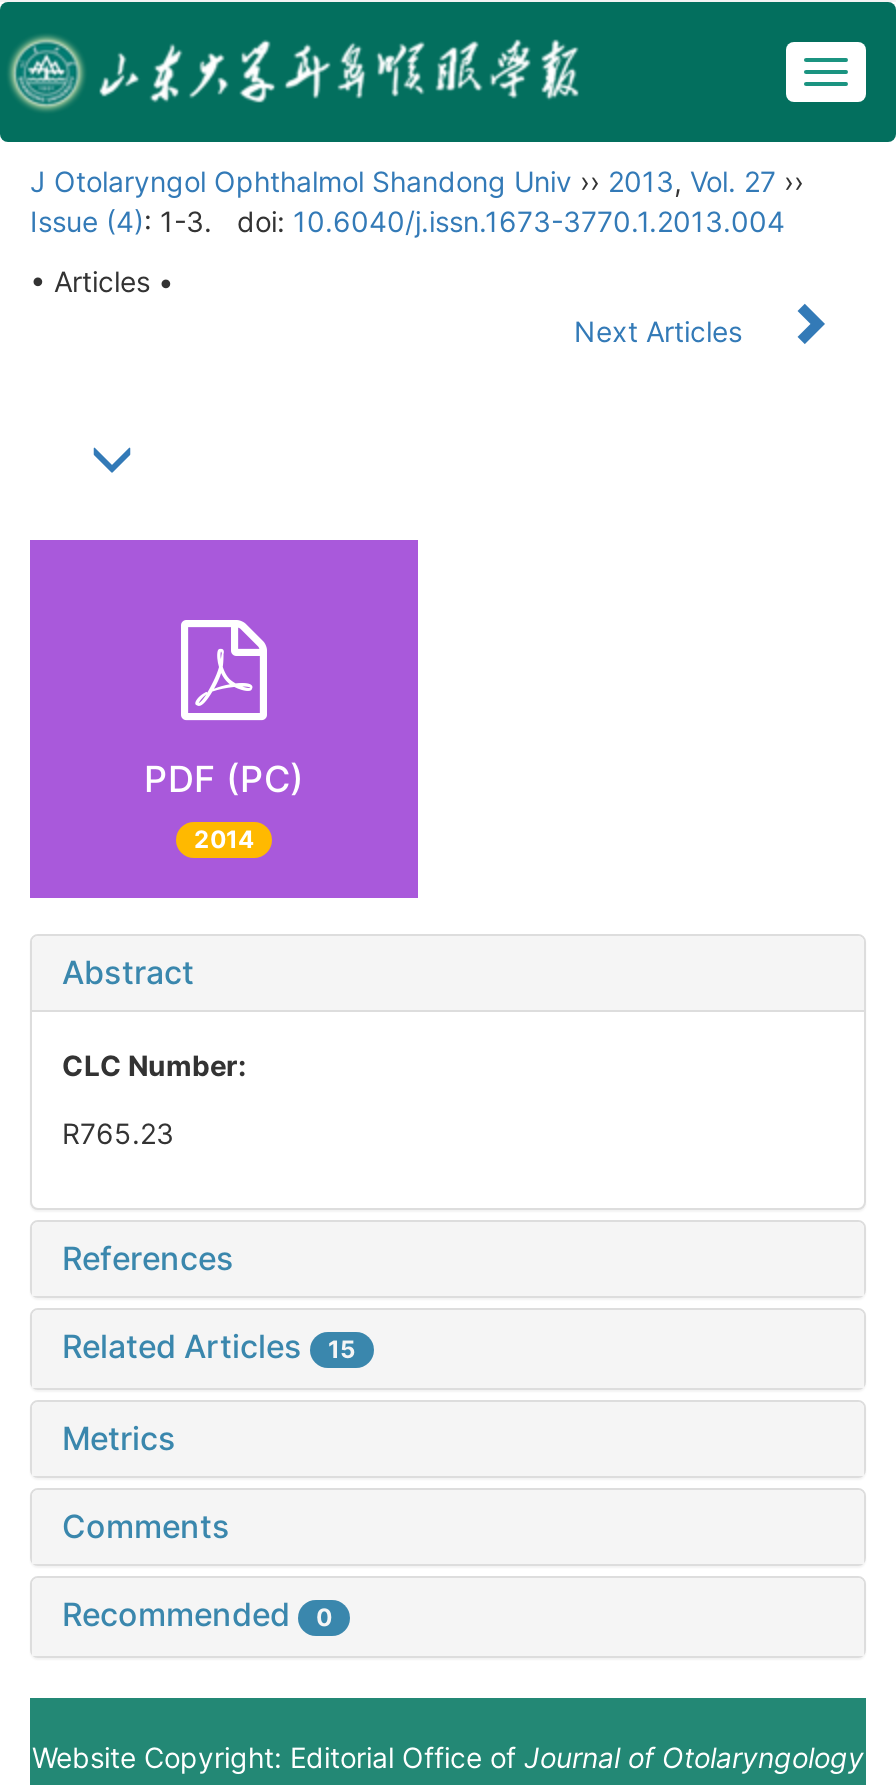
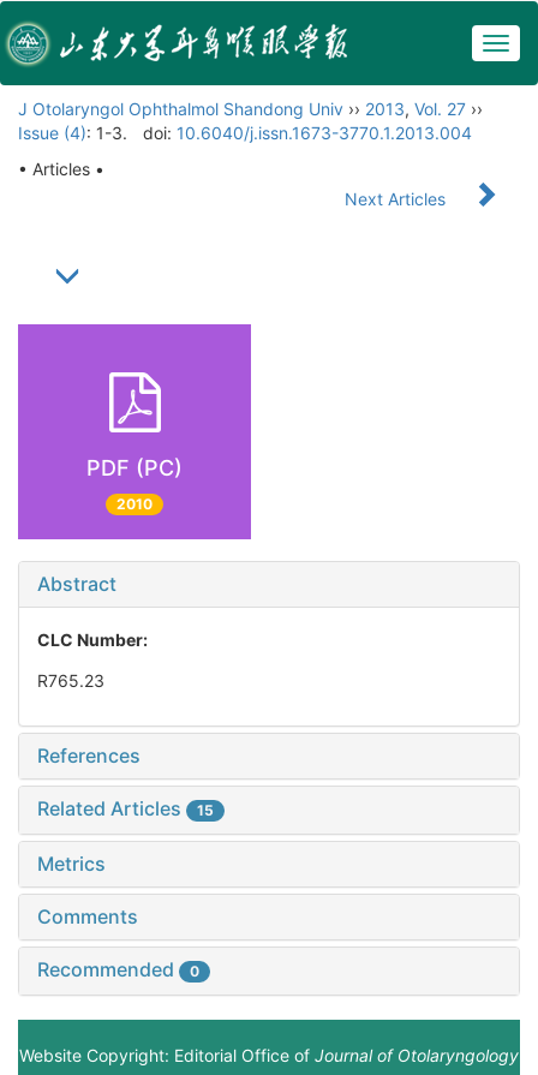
[194,823,254,853] 2014 -> [116,494,153,512] 2010

